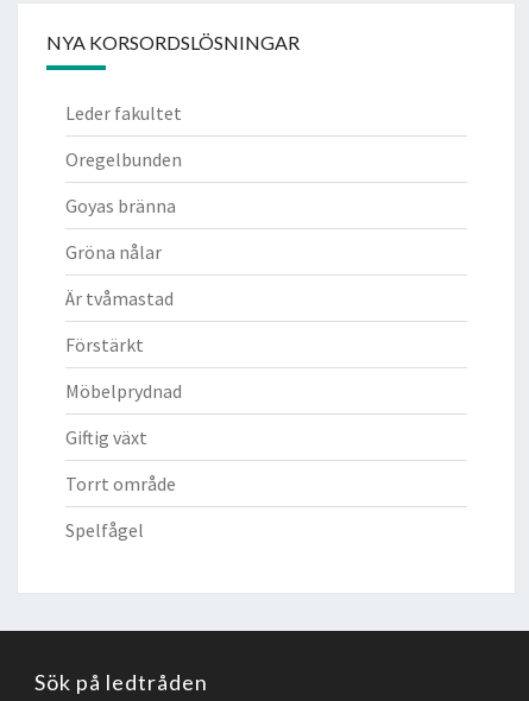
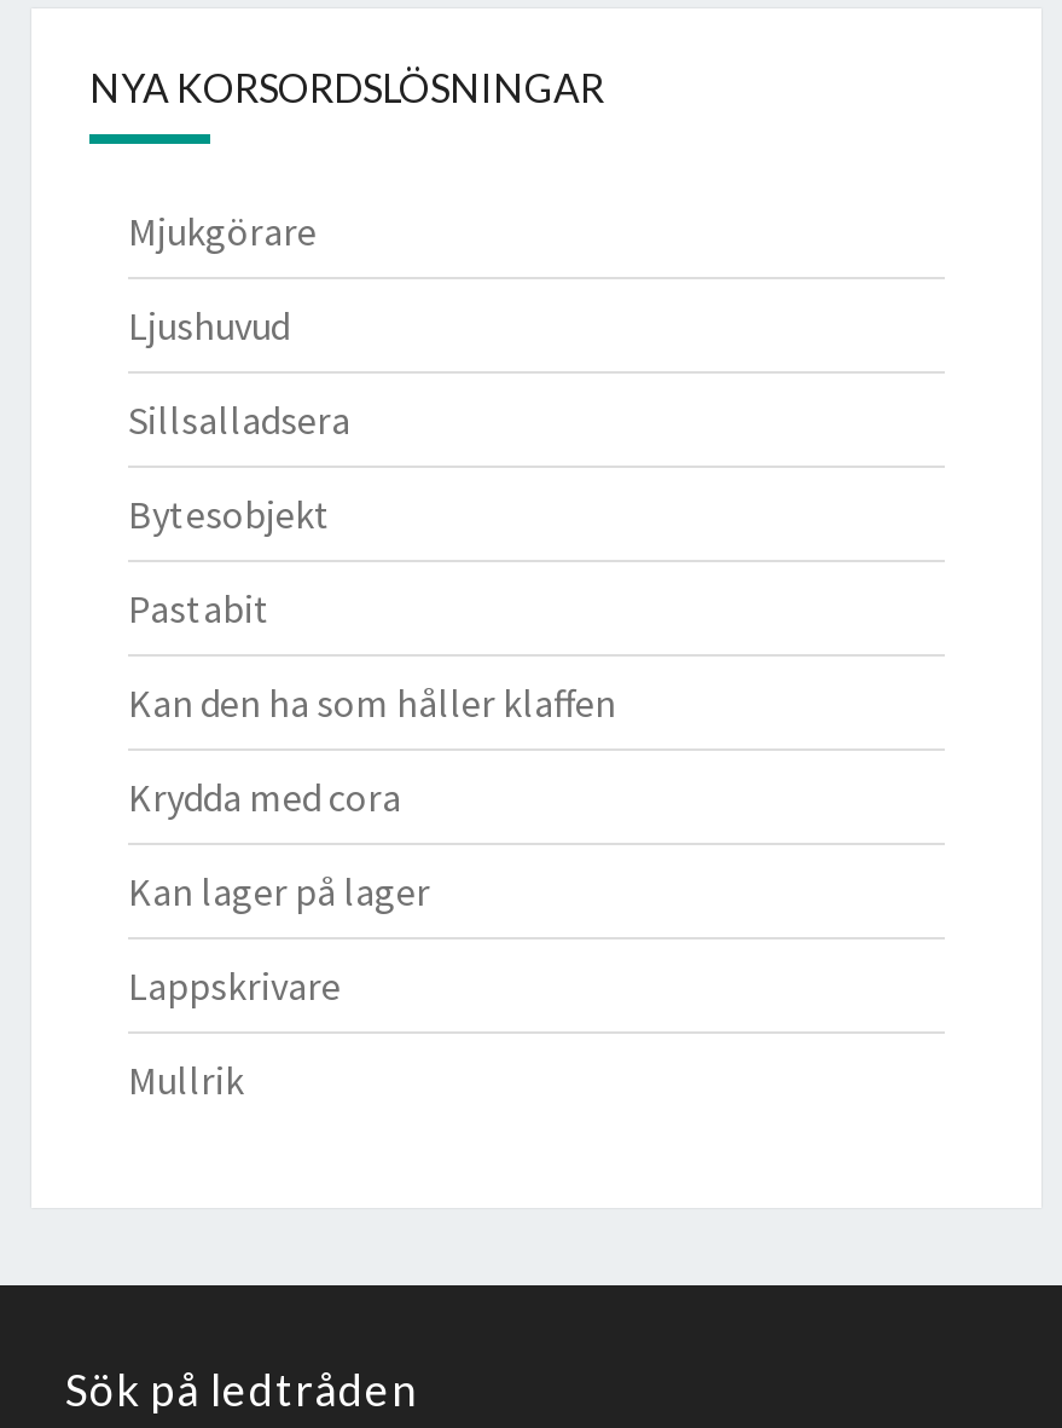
[65,101,182,125] Leder fakultet -> [128,207,317,255] Mjukgörare
[65,147,182,171] Oregelbunden -> [128,301,290,349] Ljushuvud
[65,194,176,217] Goyas bränna -> [128,395,350,444] Sillsalladsera
[65,240,162,264] Gröna nålar -> [128,490,331,538] Bytesobjekt
[65,286,174,310] Är tvåmastad -> [128,584,271,632] Pastabit
[65,333,144,356] Förstärkt -> [128,678,616,727] Kan den ha som håller klaffen
[65,379,182,403] Möbelprydnad -> [128,773,401,821] Krydda med cora
[65,425,147,449] Giftig växt -> [128,867,430,915] Kan lager på lager
[65,472,176,495] Torrt område -> [128,961,341,1010] Lappskrivare
[65,518,144,542] Spelfågel -> [128,1056,244,1104] Mullrik

